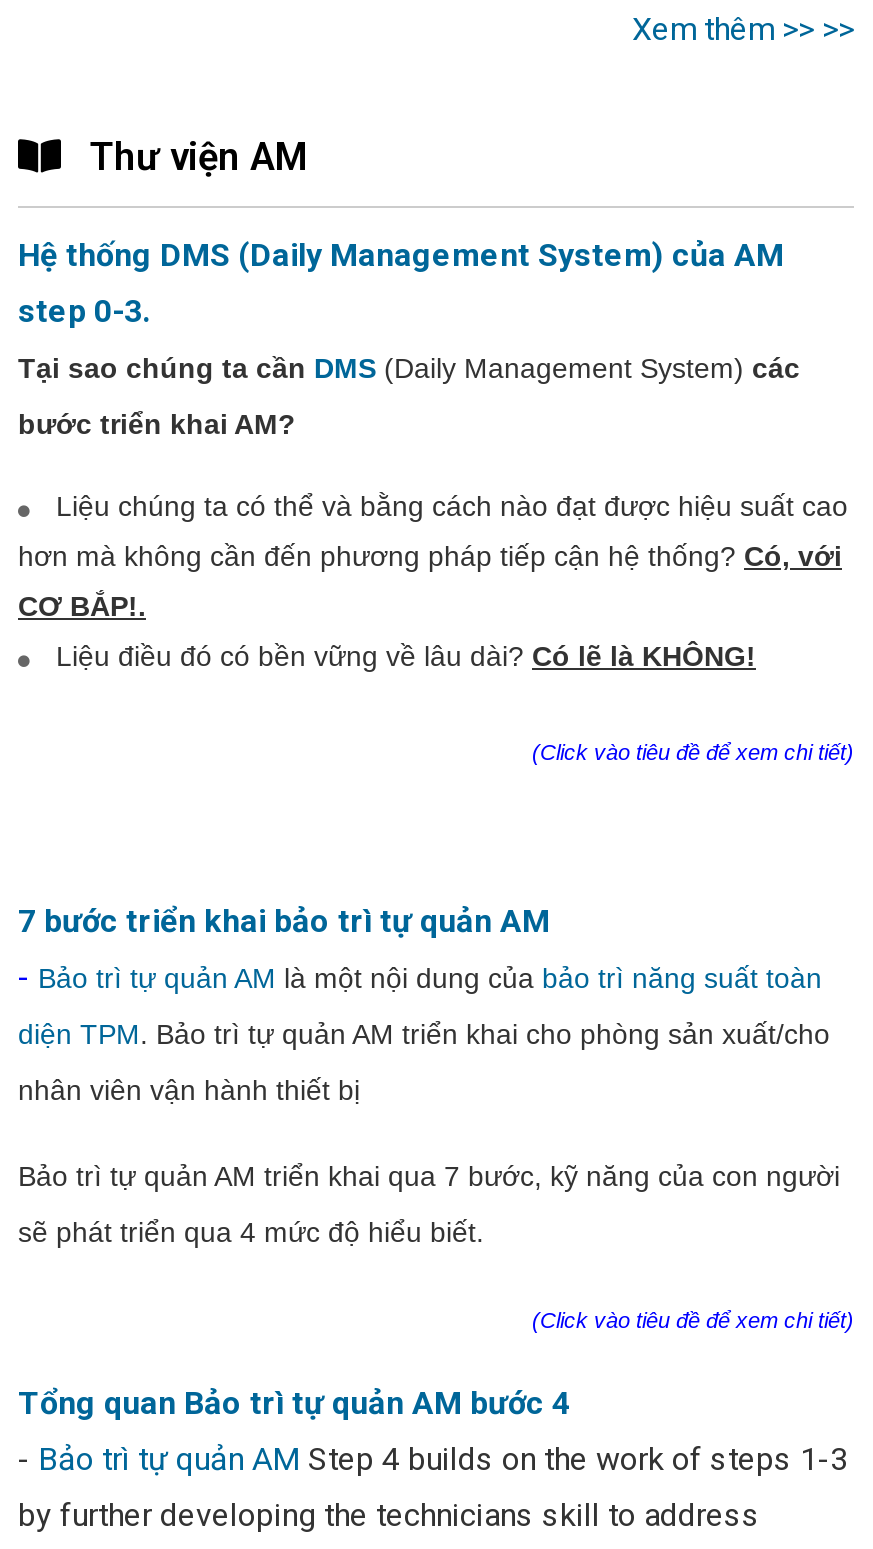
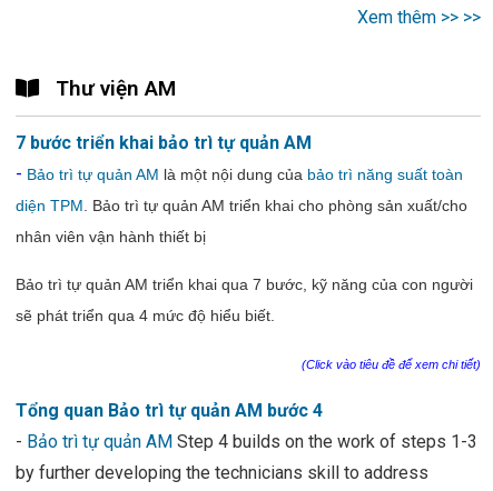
[18,237,854,765] Hệ thống DMS (Daily Management System) của AM | step 0-3. | Tại sao chúng ta cần DMS (Daily Management System) các | bước triển khai AM? | Liệu chúng ta có thể và bằng cách nào đạt được hiệu suất cao | hơn mà không cần đến phương pháp tiếp cận hệ thống? Có, với | CƠ BẮP!. | Liệu điều đó có bền vững về lâu dài? Có lẽ là KHÔNG! | (Click vào tiêu đề để xem chi tiết) -> none

